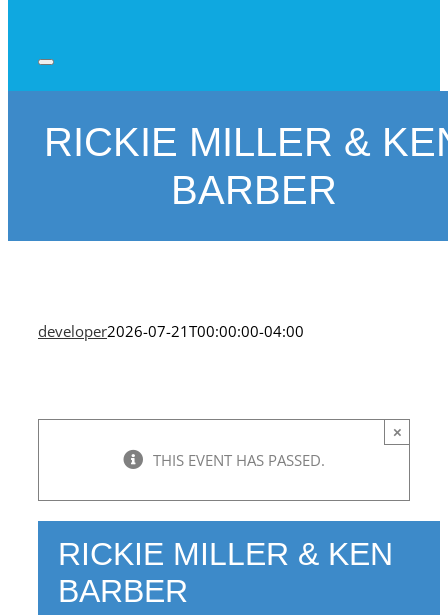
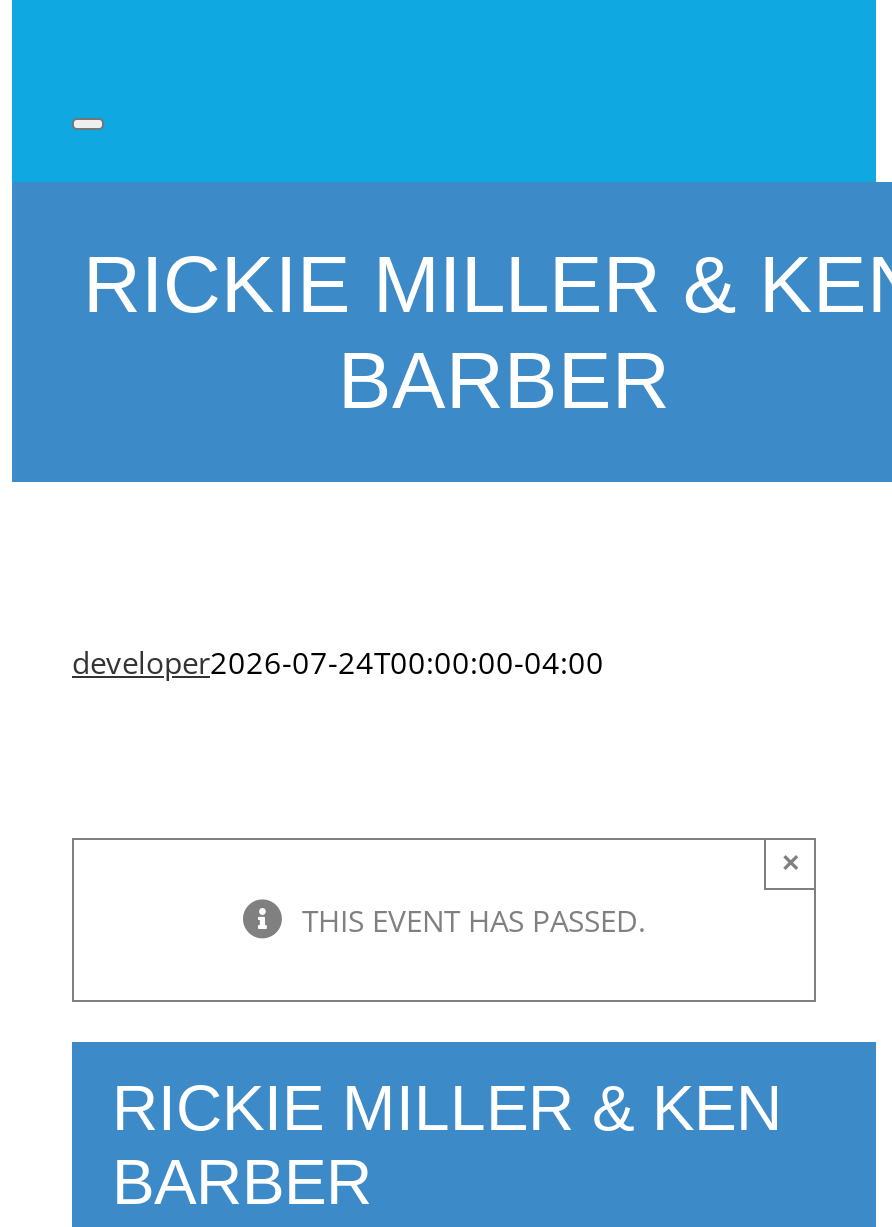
[38,321,304,341] developer2026-07-21T00:00:00-04:00 -> [72,642,604,682] developer2026-07-24T00:00:00-04:00

